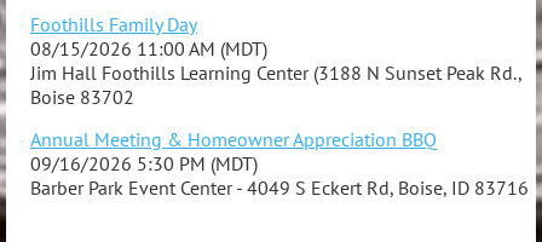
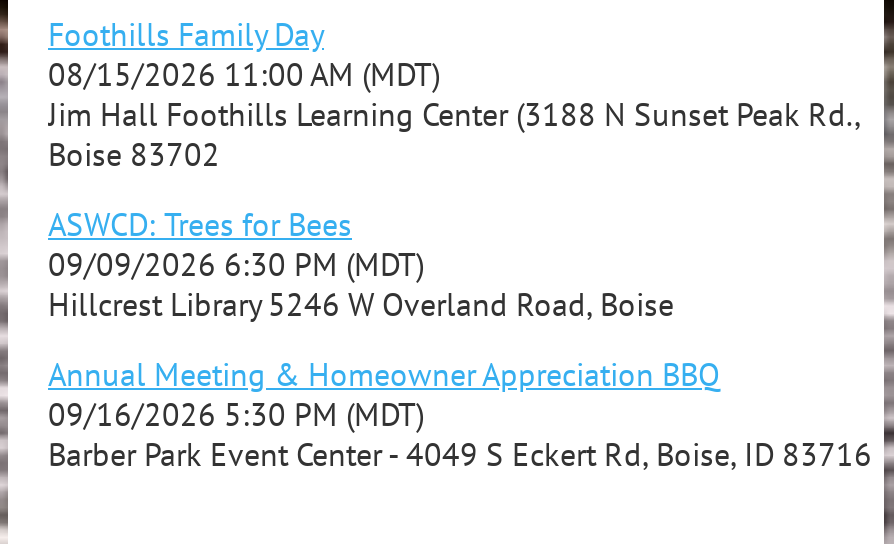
none -> [48,204,674,324] ASWCD: Trees for Bees | 09/09/2026 6:30 PM (MDT) | Hillcrest Library 5246 W Overland Road, Boise

